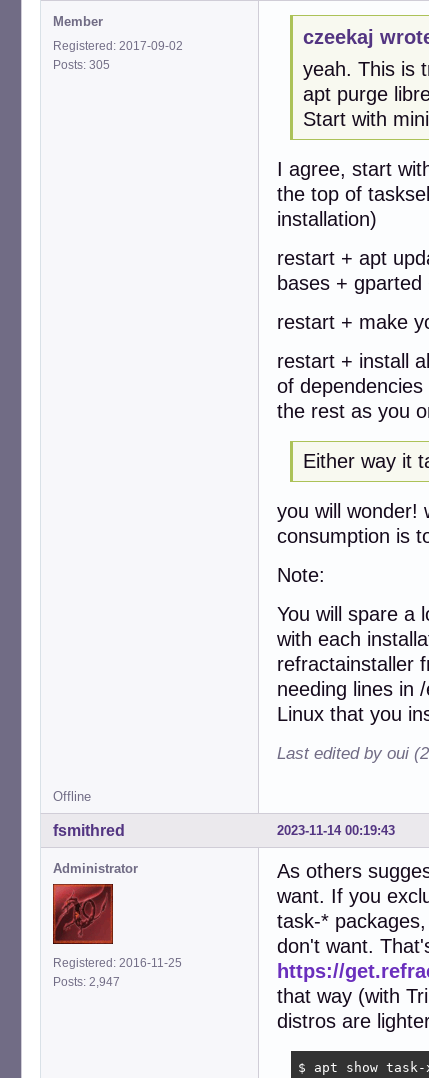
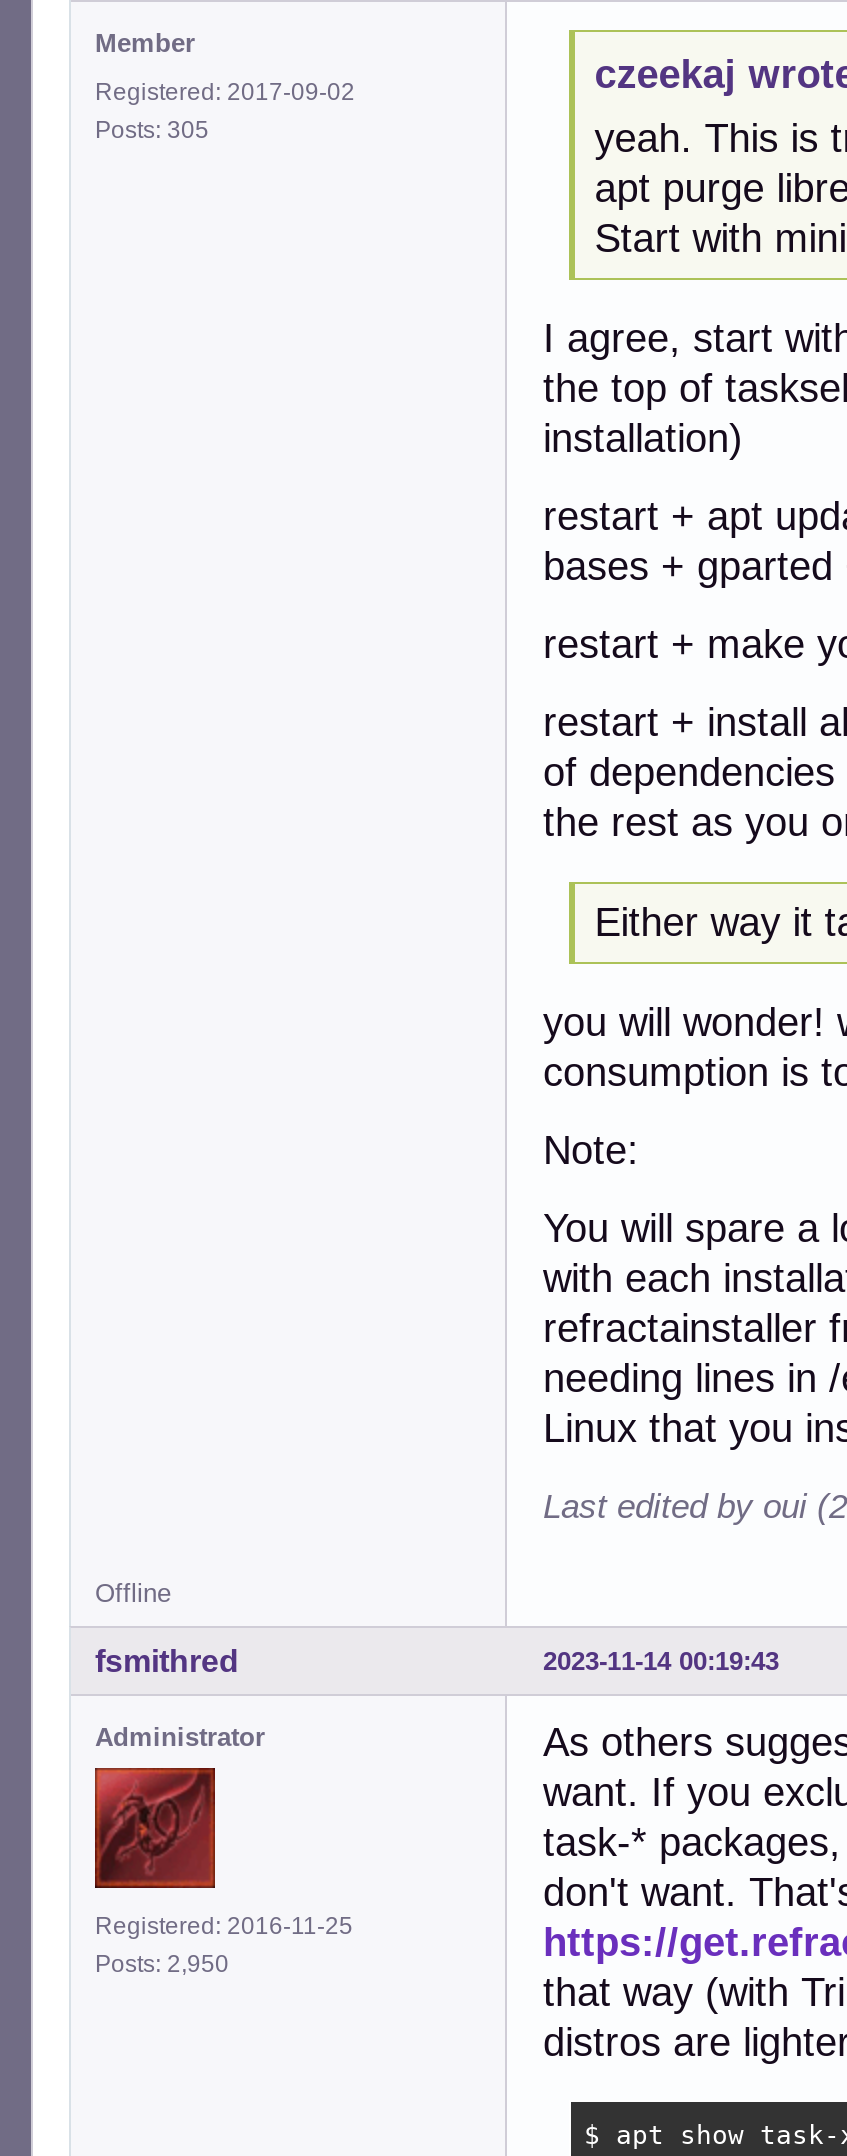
[53,975,126,989] Posts: 2,947 -> [95,1949,241,1977] Posts: 2,950

